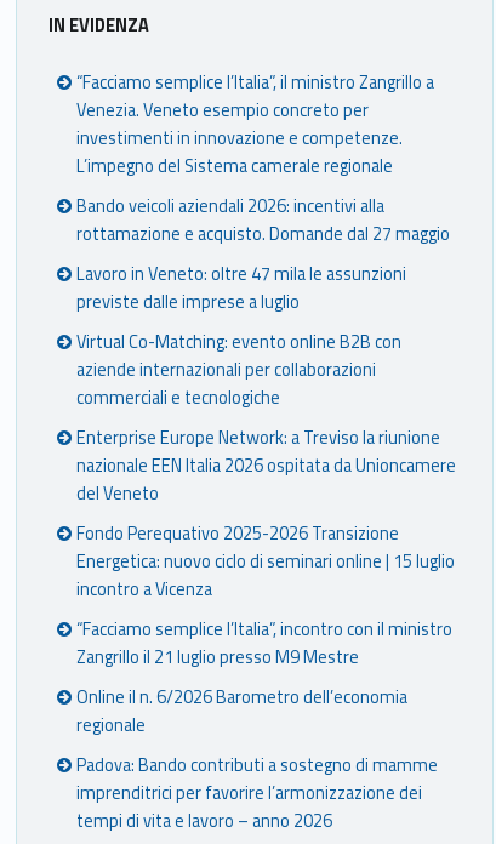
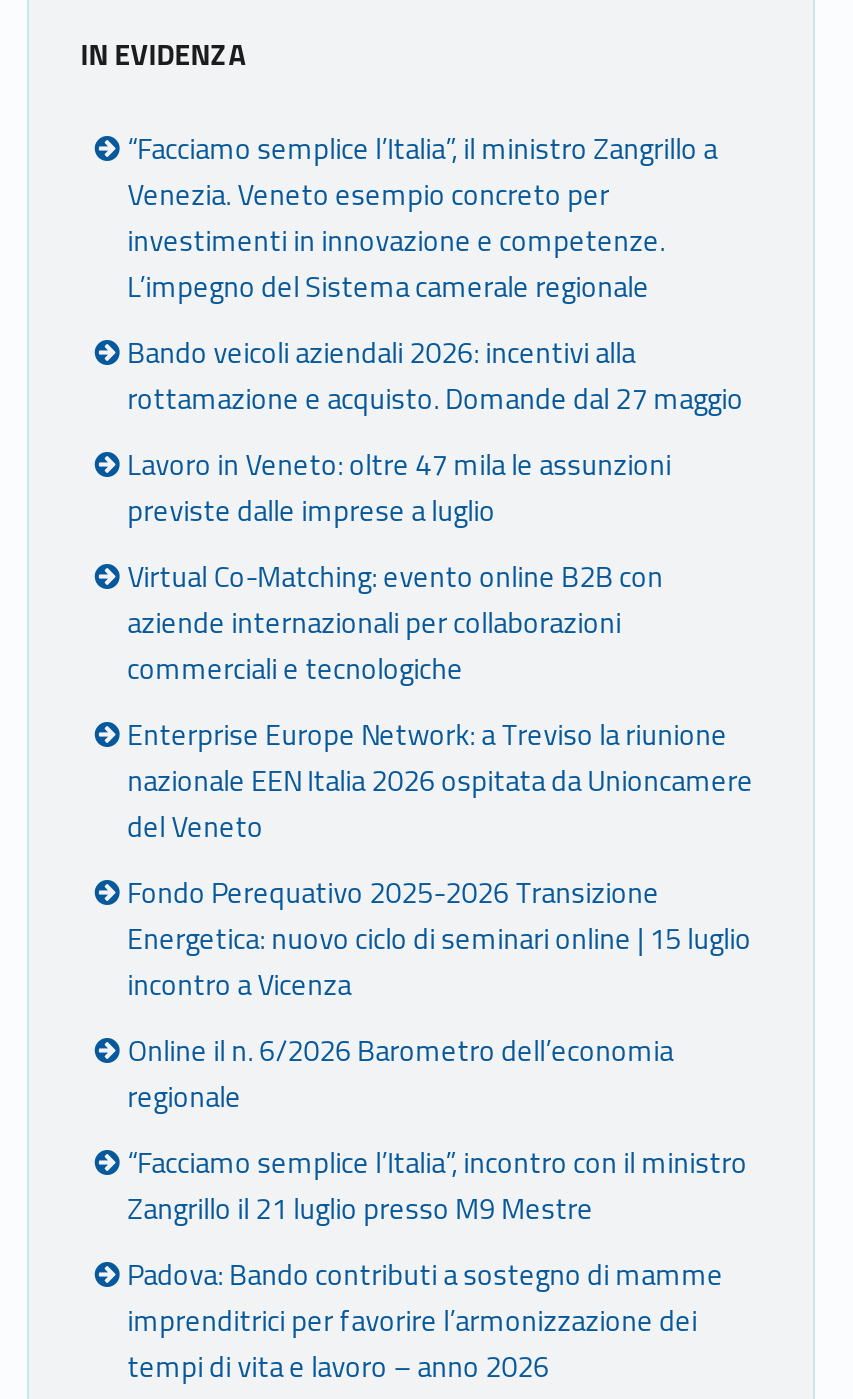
moved [77,616,453,671] -> [127,1141,747,1231]: “Facciamo semplice l’Italia”, incontro con il ministro | Zangrillo il 21 luglio presso M9 Mestre
moved [77,684,408,739] -> [127,1029,673,1119]: Online il n. 6/2026 Barometro dell’economia | regionale

